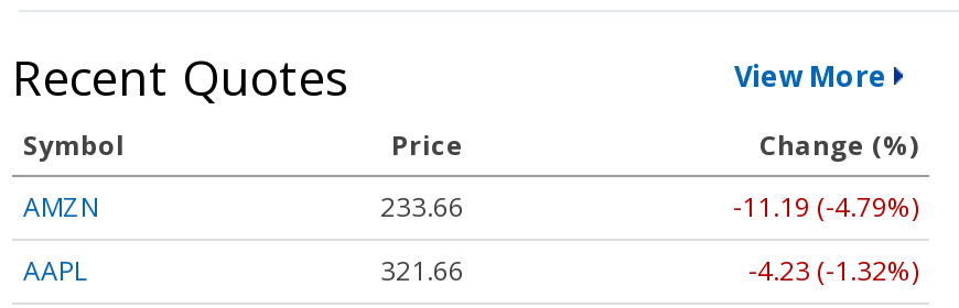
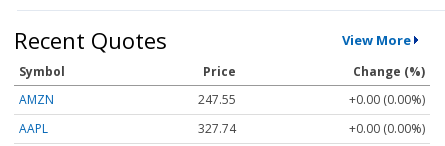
[380,189,464,226] 233.66 -> [198,91,236,108] 247.55
[733,189,918,226] -11.19 (-4.79%) -> [349,91,425,108] +0.00 (0.00%)
[380,252,464,290] 321.66 -> [198,120,236,137] 327.74
[748,252,918,290] -4.23 (-1.32%) -> [349,120,425,137] +0.00 (0.00%)

